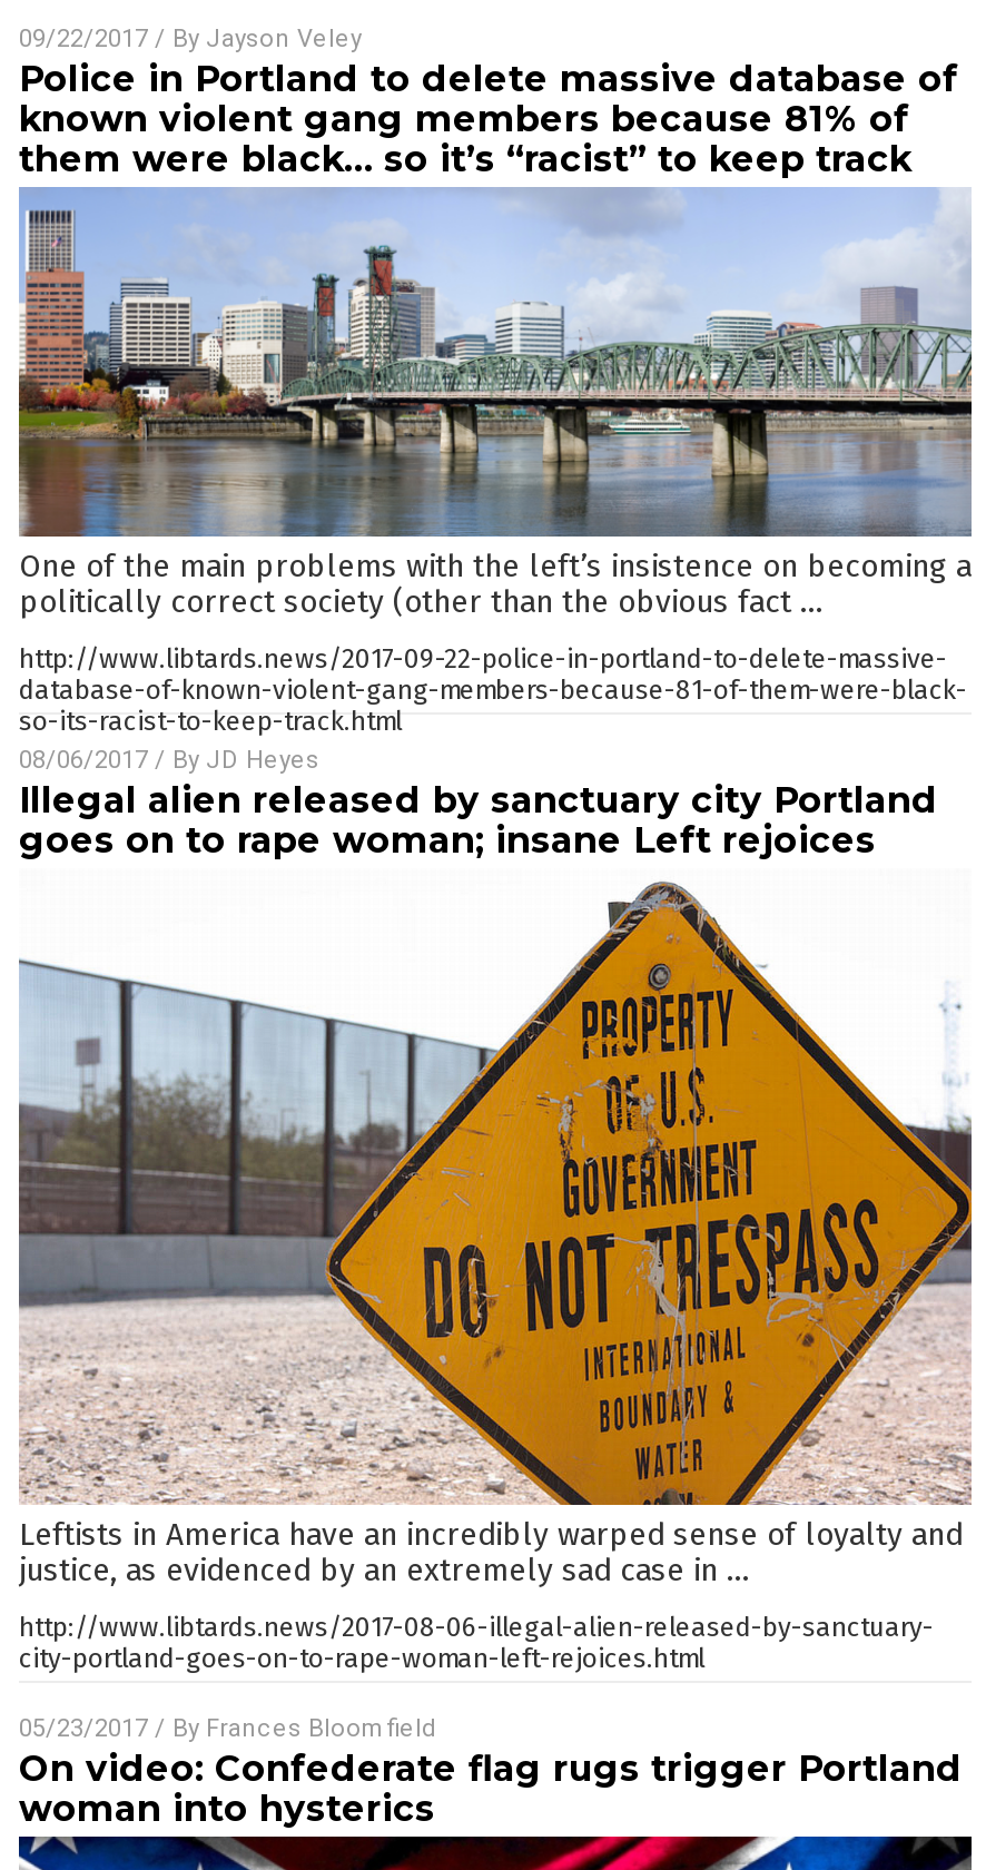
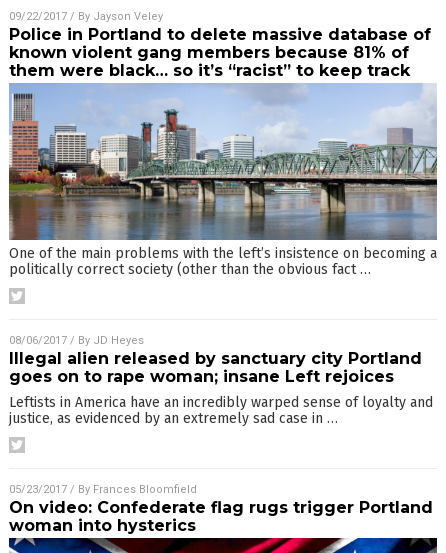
[19,643,967,737] http://www.libtards.news/2017-09-22-police-in-portland-to-delete-massive- | database-of-known-violent-gang-members-because-81-of-them-were-black- | so-its-racist-to-keep-track.html -> none
[17,879,974,1507] [image] -> none
[19,1612,934,1674] http://www.libtards.news/2017-08-06-illegal-alien-released-by-sanctuary- | city-portland-goes-on-to-rape-woman-left-rejoices.html -> none

